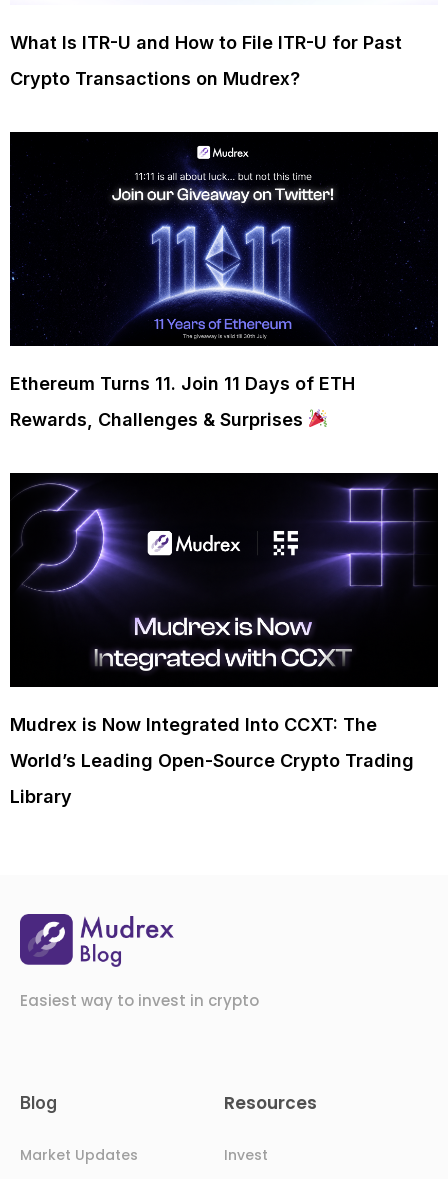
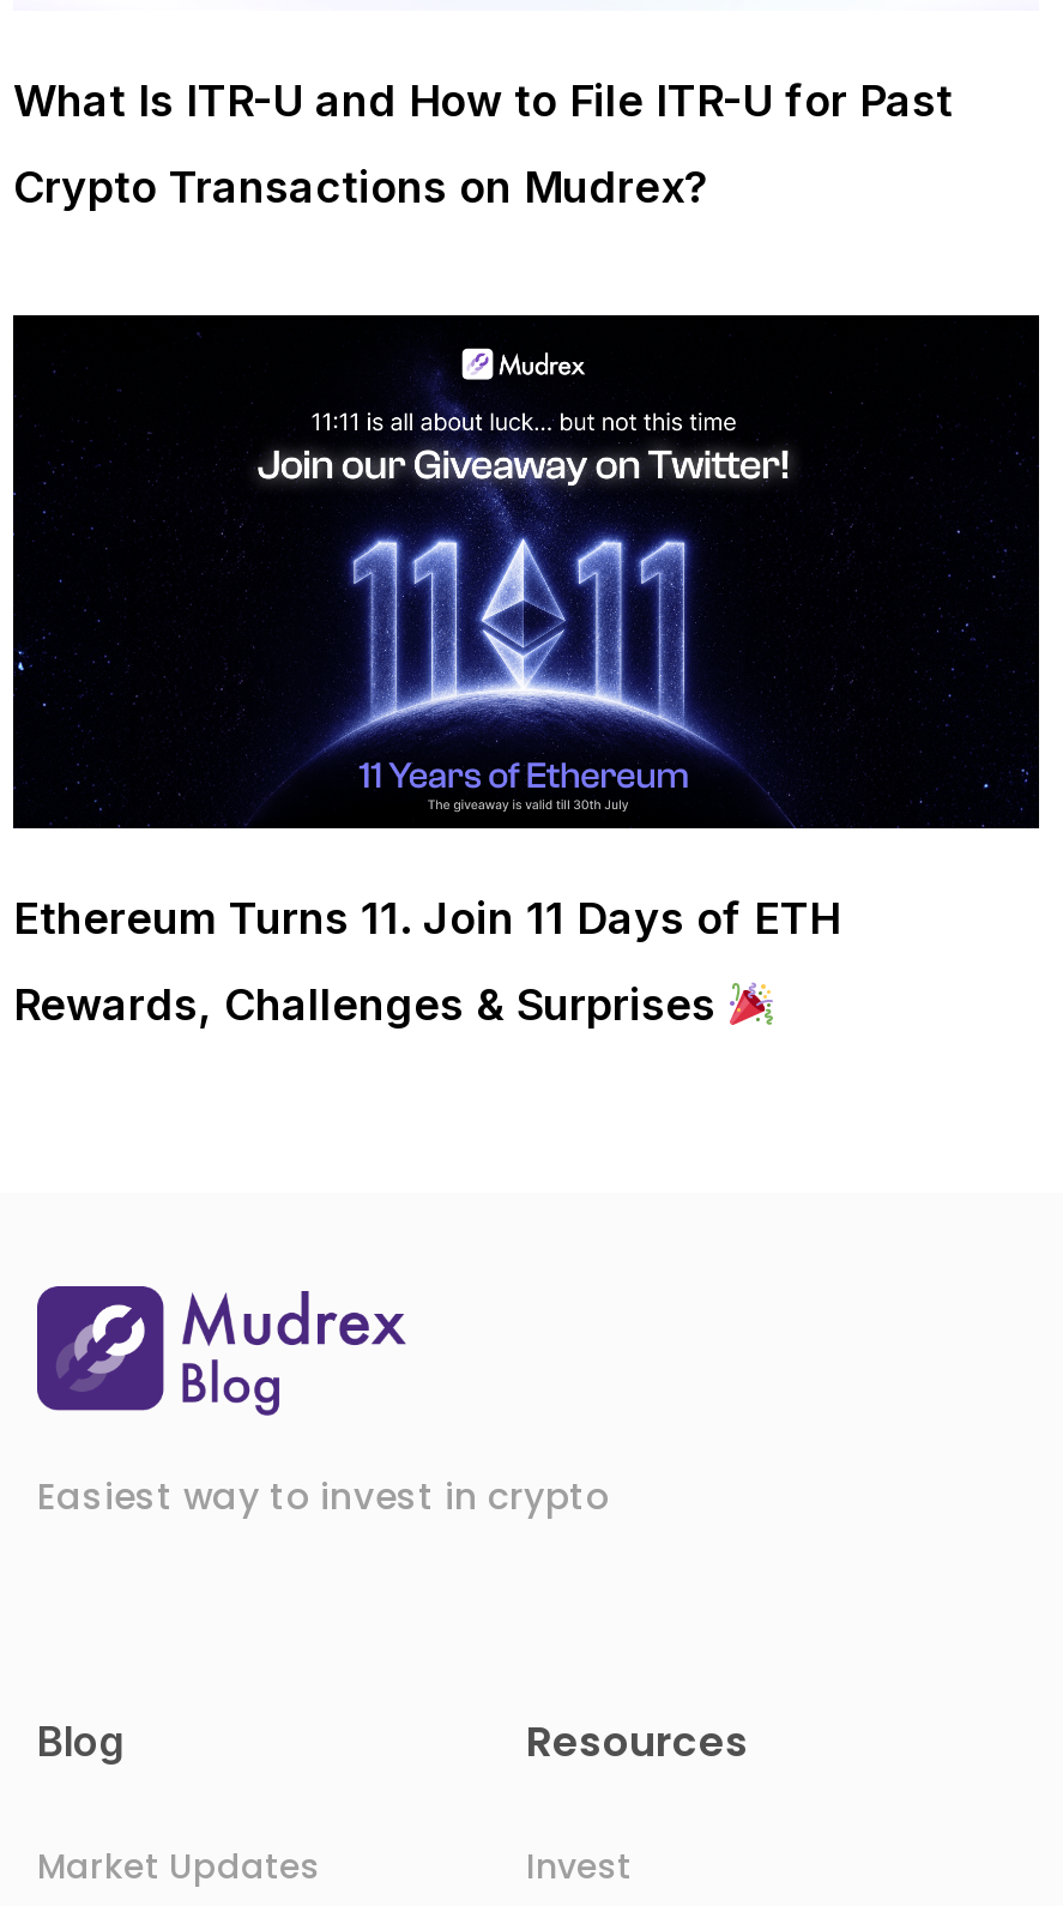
[9,472,439,807] [image] | Mudrex is Now Integrated Into CCXT: The | World’s Leading Open-Source Crypto Trading | Library -> none

